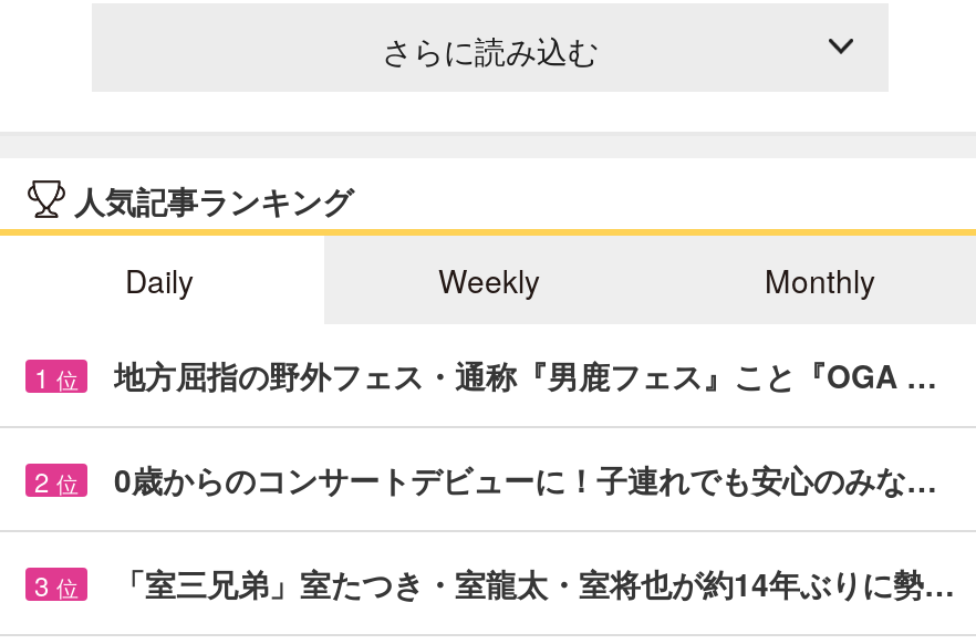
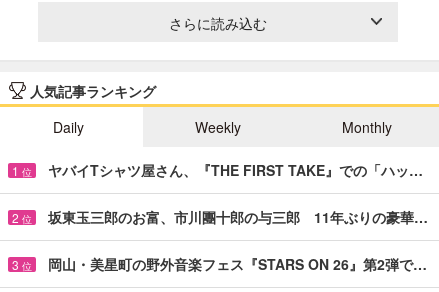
[114,353,937,397] 地方屈指の野外フェス・通称『男鹿フェス』こと『OGA … -> [48,160,423,180] ヤバイTシャツ屋さん、『THE FIRST TAKE』での「ハッ…
[114,457,937,501] 0歳からのコンサートデビューに！子連れでも安心のみな… -> [48,207,428,227] 坂東玉三郎のお富、市川團十郎の与三郎 11年ぶりの豪華…
[114,561,955,605] 「室三兄弟」室たつき・室龍太・室将也が約14年ぶりに勢… -> [48,254,427,274] 岡山・美星町の野外音楽フェス『STARS ON 26』第2弾で…

